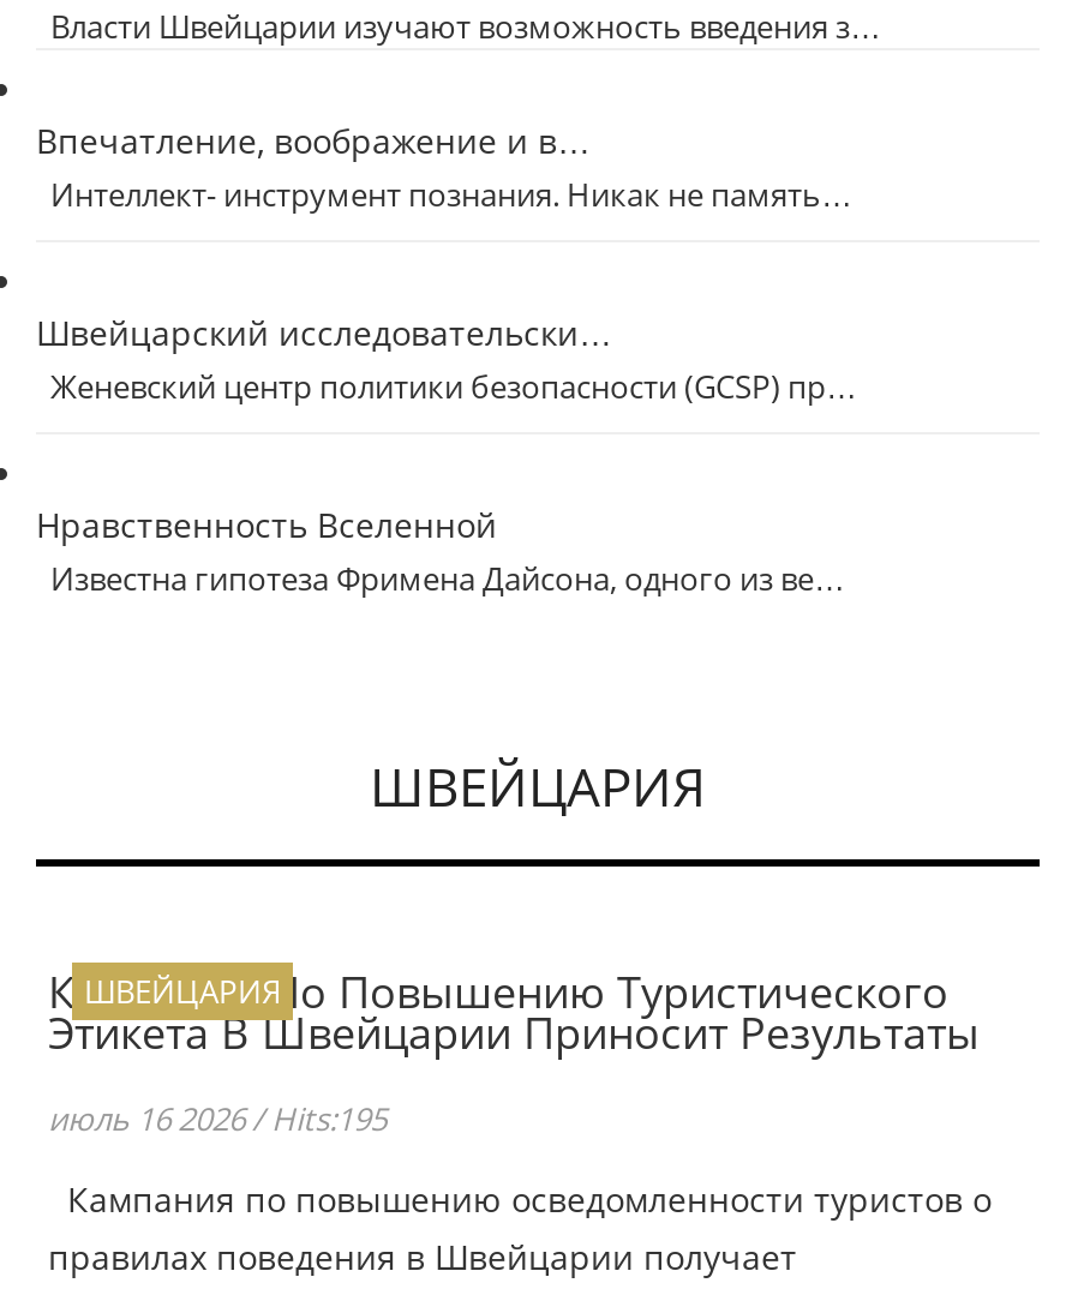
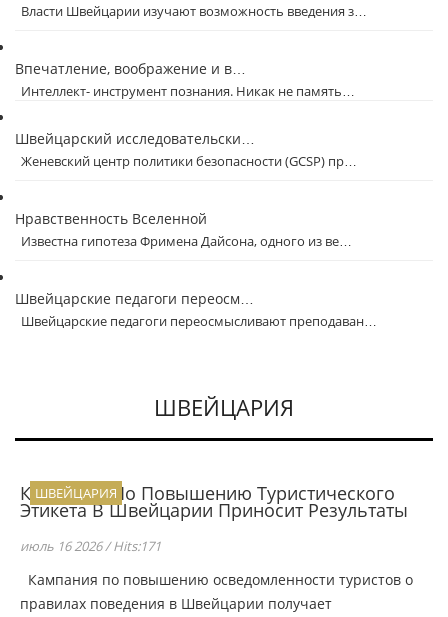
none -> [15,289,377,330] Швейцарские педагоги переосм… | Швейцарские педагоги переосмысливают преподаван…
[48,1098,387,1141] июль 16 2026 / Hits:195 -> [20,537,161,555] июль 16 2026 / Hits:171

